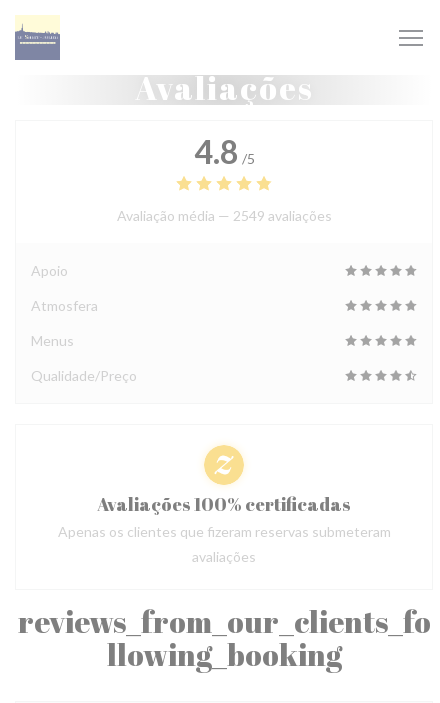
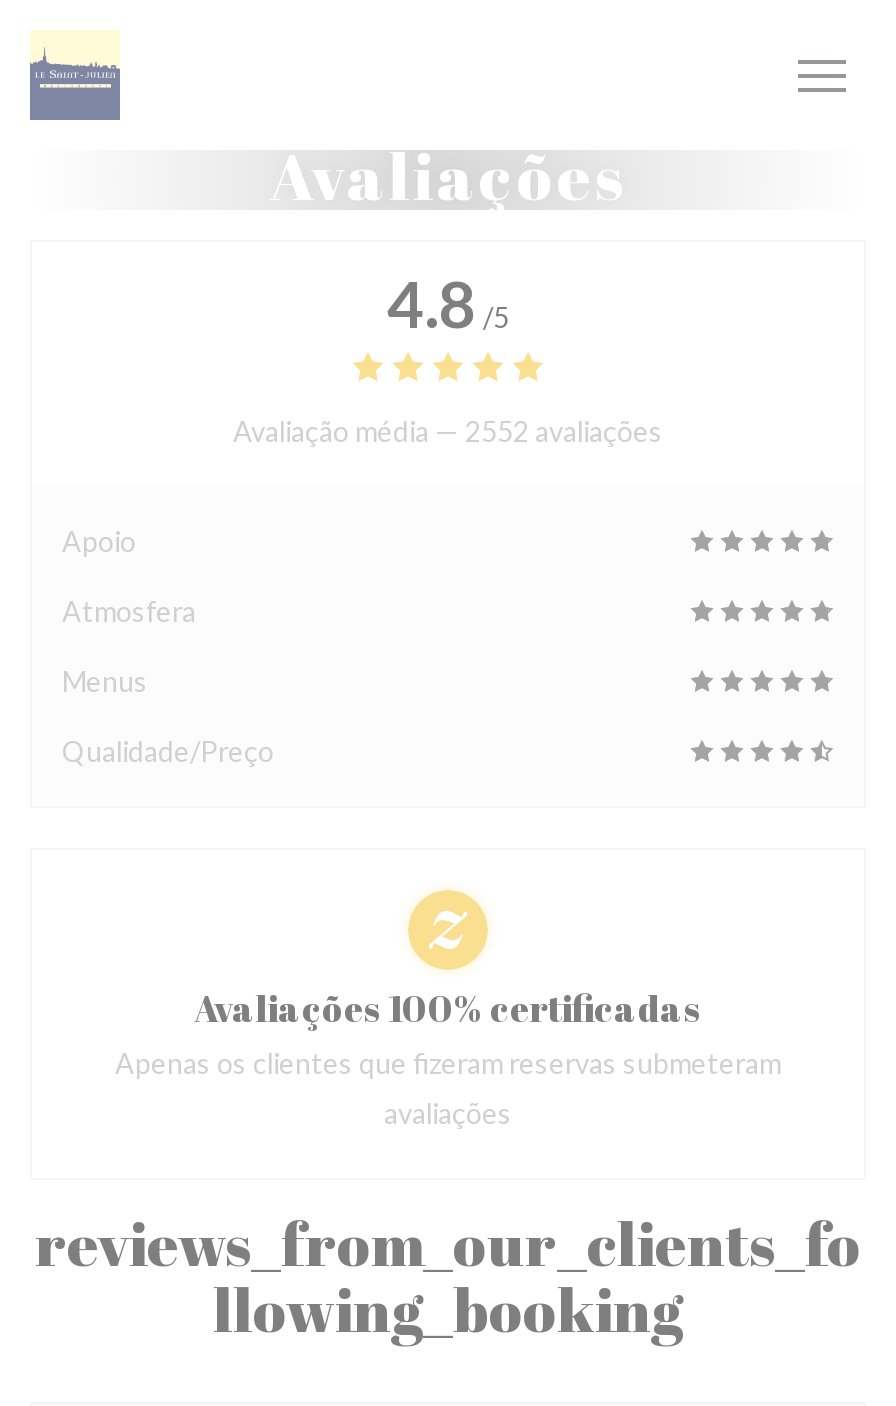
[116,207,331,224] Avaliação média — 2549 avaliações -> [233,414,663,448] Avaliação média — 2552 avaliações

